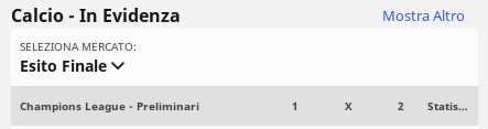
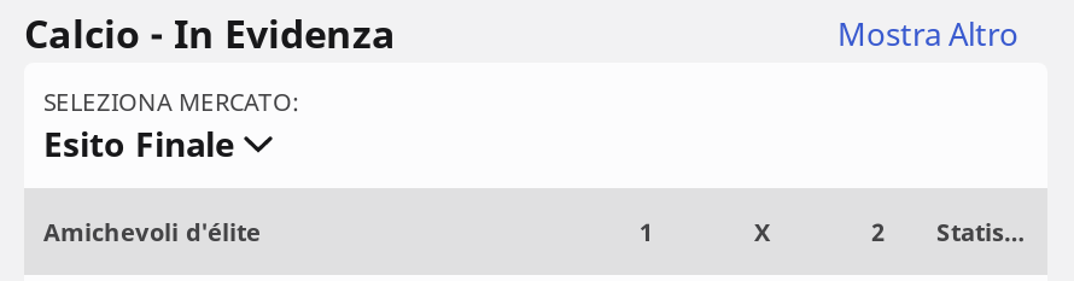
[20,98,199,114] Champions League - Preliminari -> [43,215,261,248] Amichevoli d'élite

